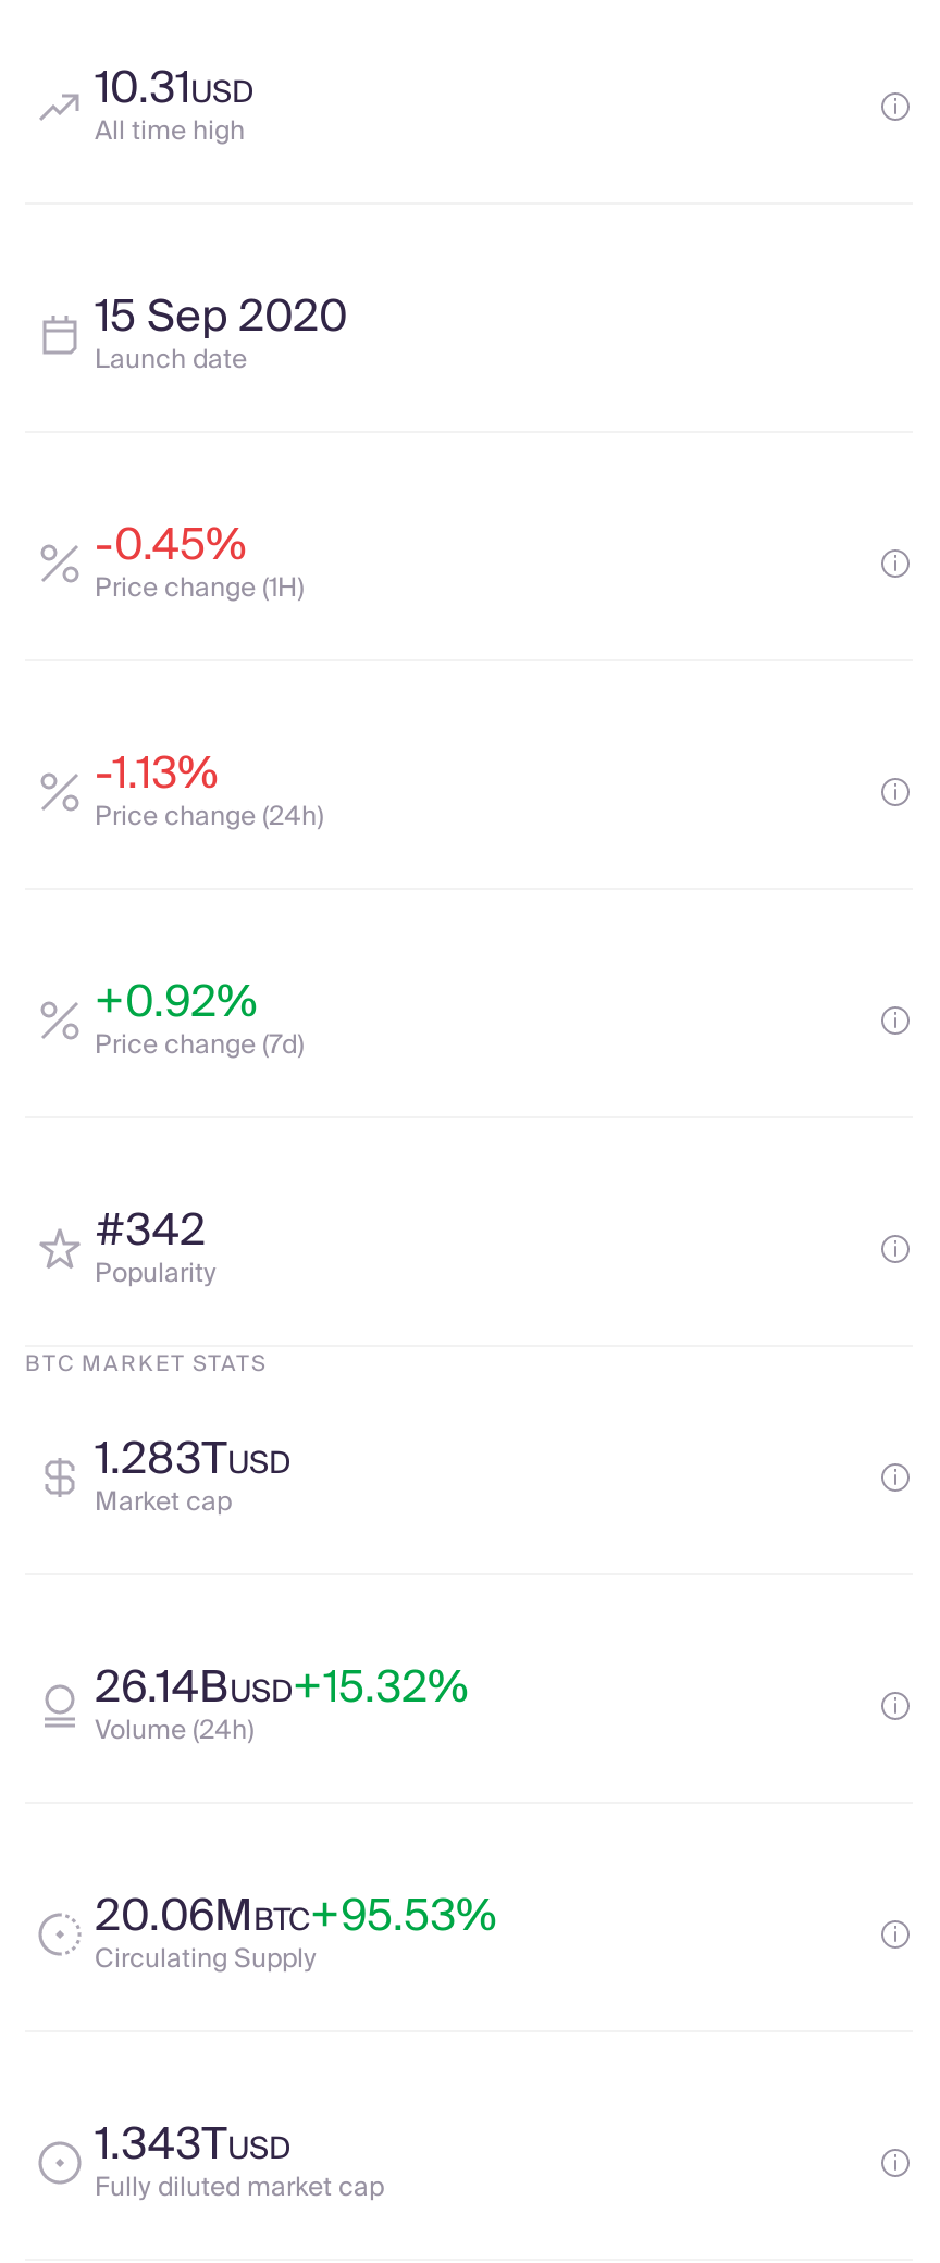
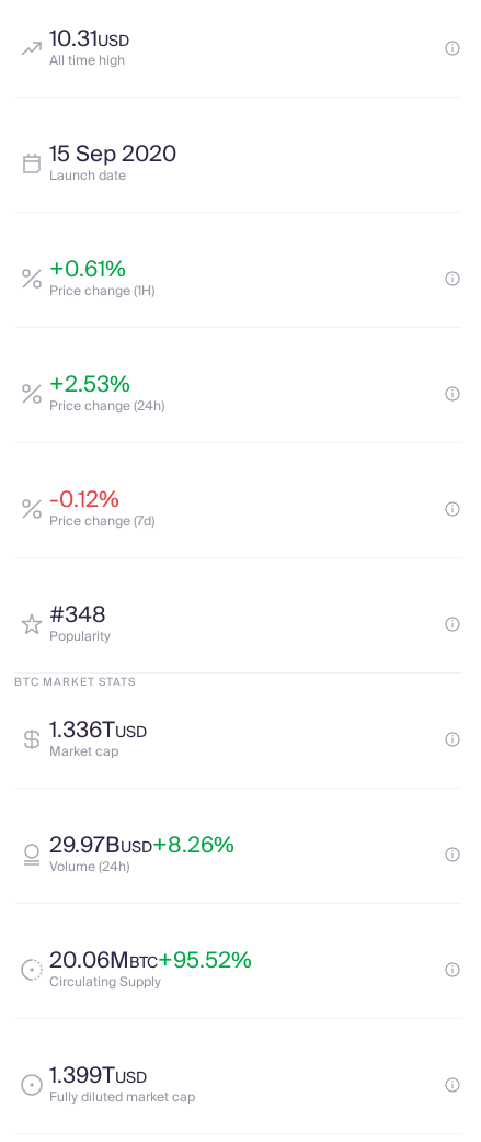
[95,509,247,583] -0.45% -> [49,251,126,289] +0.61%
[95,738,219,812] -1.13% -> [49,366,130,404] +2.53%
[95,966,258,1040] +0.92% -> [49,482,119,519] -0.12%
[95,1195,206,1269] #342 -> [49,597,106,634] #348
[95,1423,290,1497] 1.283TUSD -> [49,712,147,749] 1.336TUSD
[95,1652,469,1726] 26.14BUSD+15.32% -> [49,827,234,864] 29.97BUSD+8.26%
[95,1880,497,1954] 20.06MBTC+95.53% -> [49,942,252,980] 20.06MBTC+95.52%
[95,2109,290,2182] 1.343TUSD -> [49,1058,147,1095] 1.399TUSD

